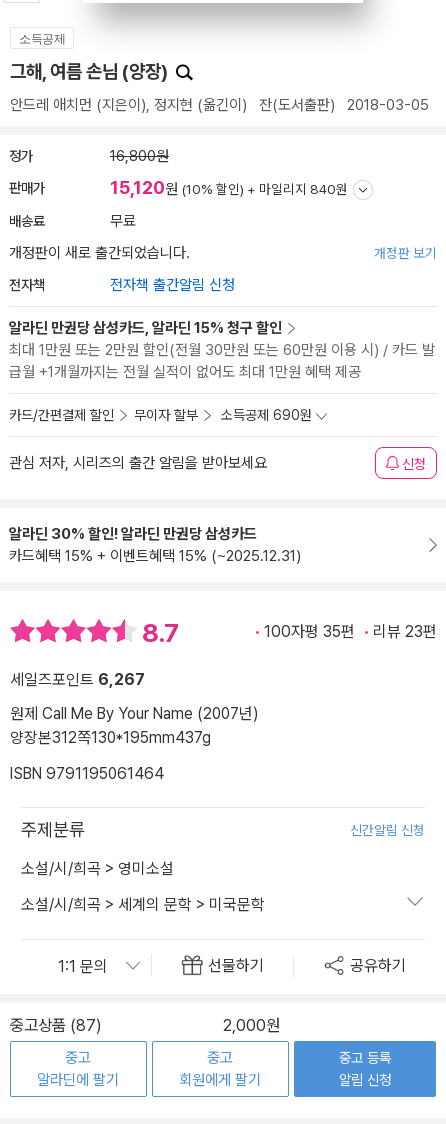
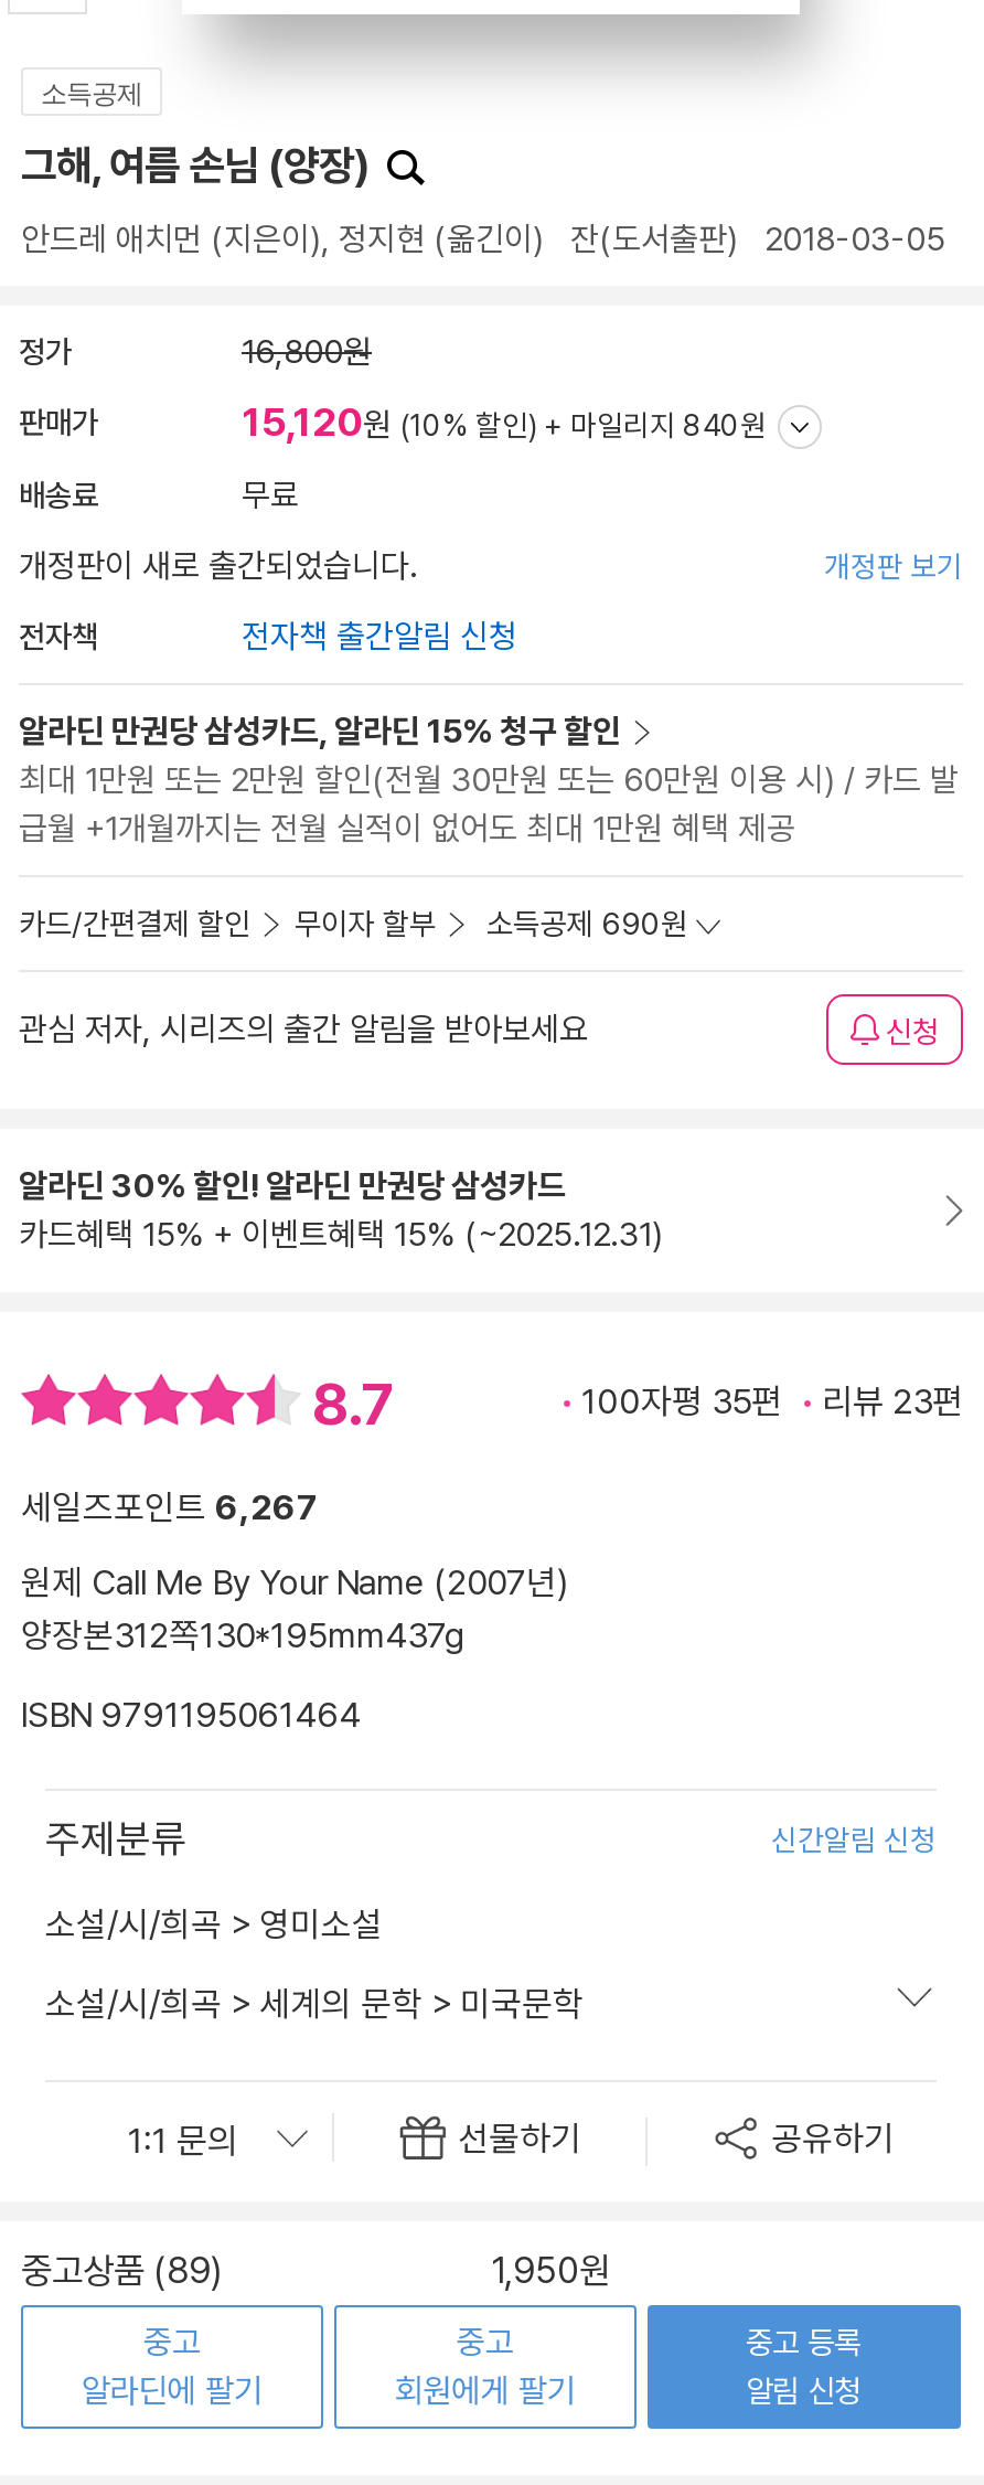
[10,1015,280,1035] 중고상품 (87) | 2,000원 -> [21,2248,610,2293] 중고상품 (89) | 1,950원

